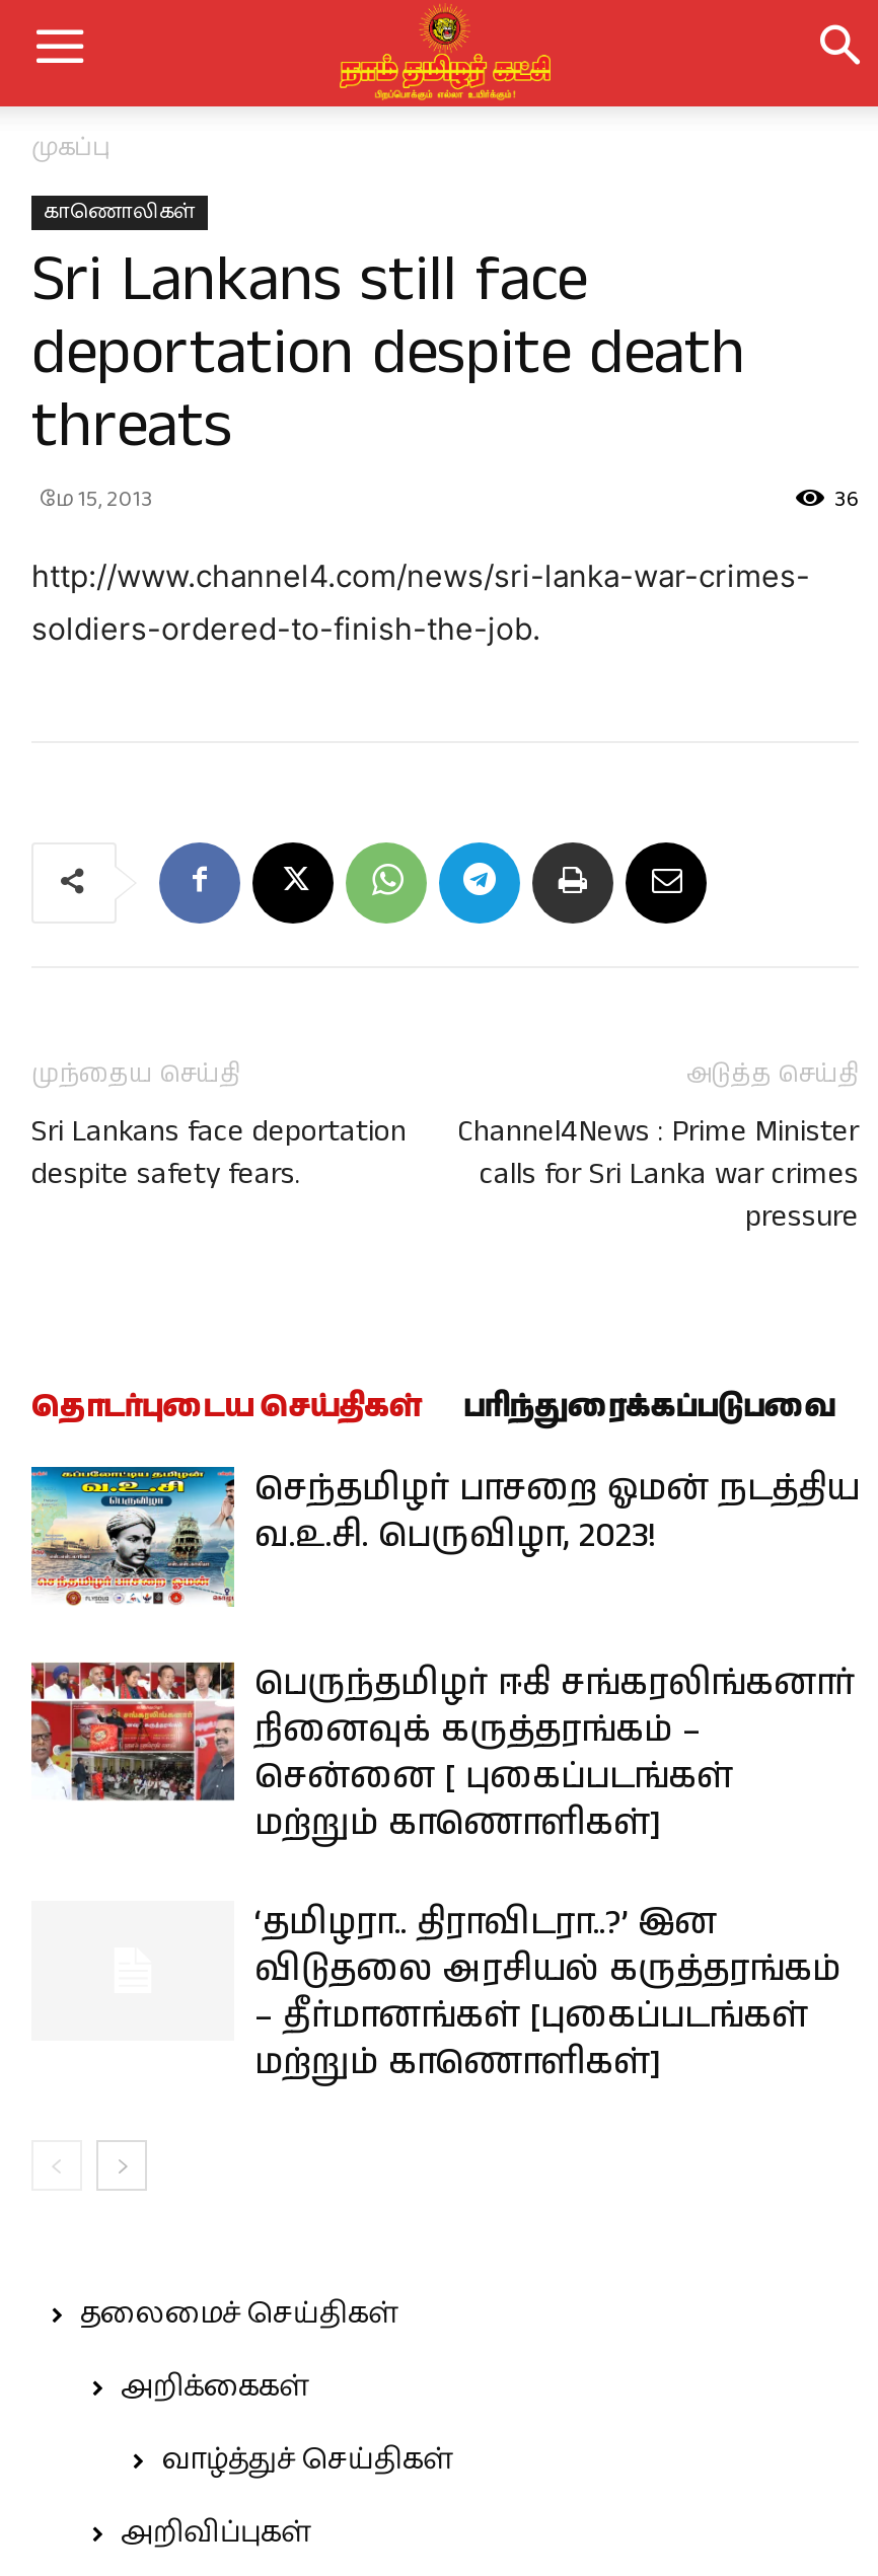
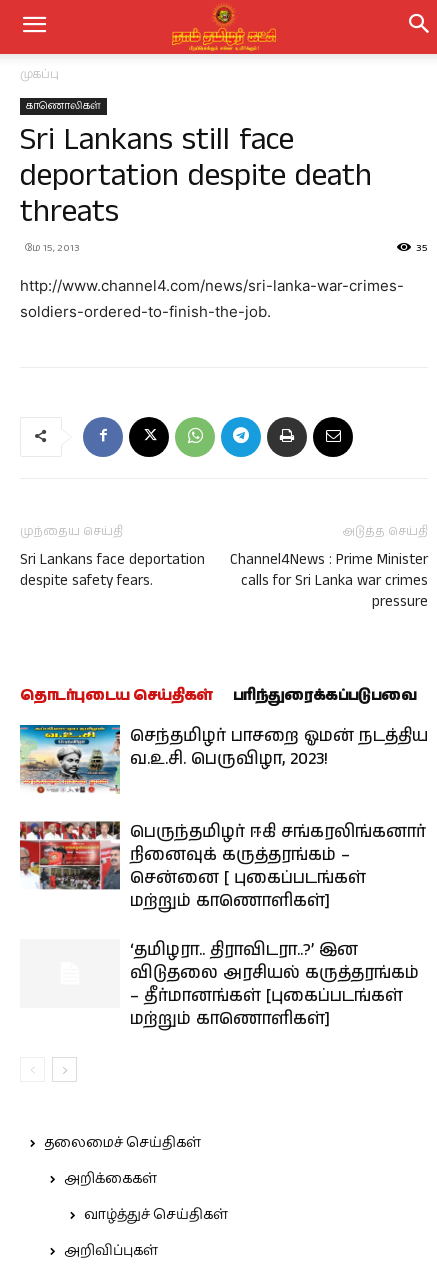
[834,482,859,516] 36 -> [416,239,428,256] 35

